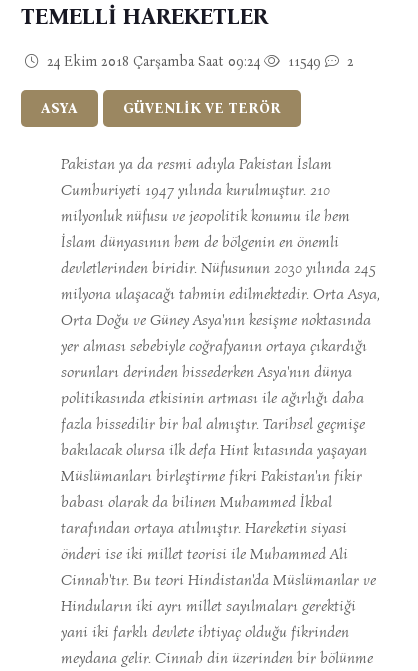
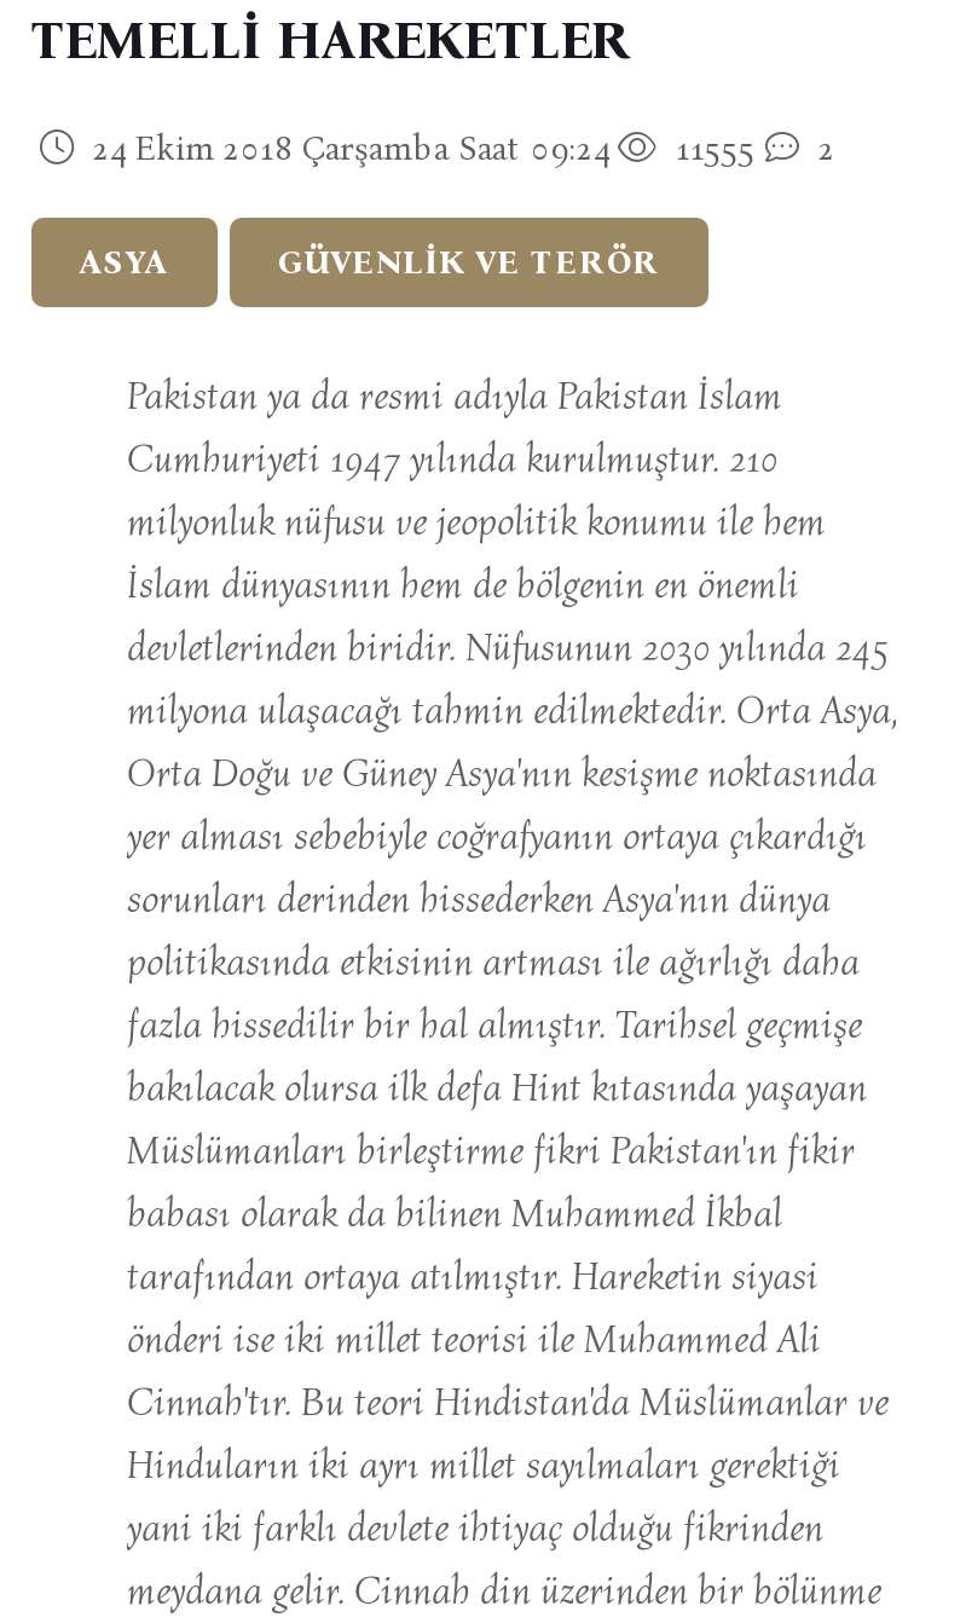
[42,53,353,70] 24 Ekim 2018 Çarşamba Saat 09:24 11549 2 -> [83,128,835,169] 24 Ekim 2018 Çarşamba Saat 09:24 11555 2

